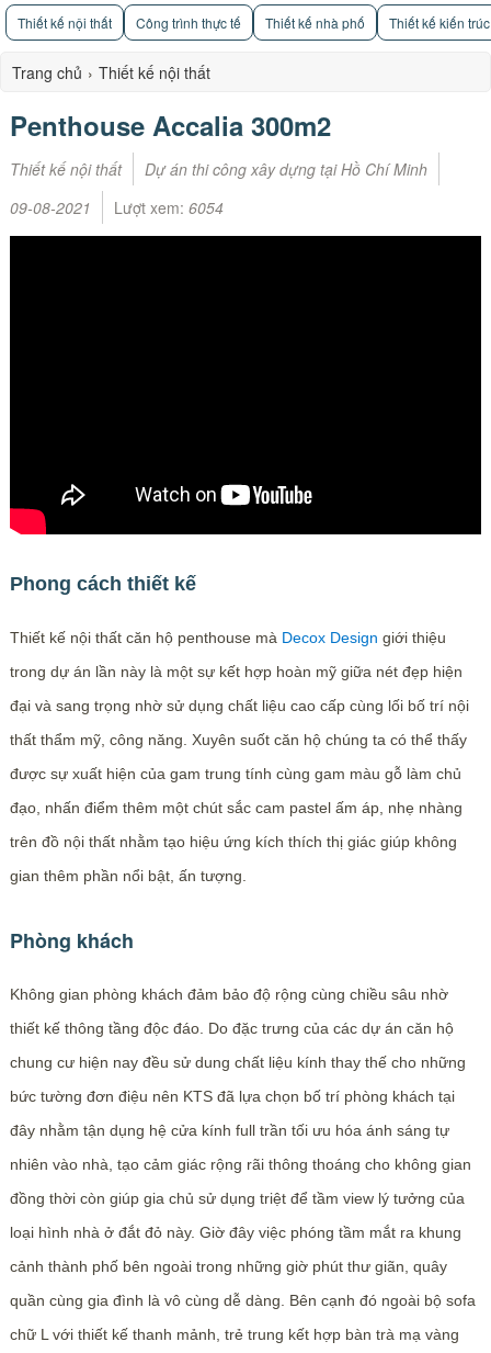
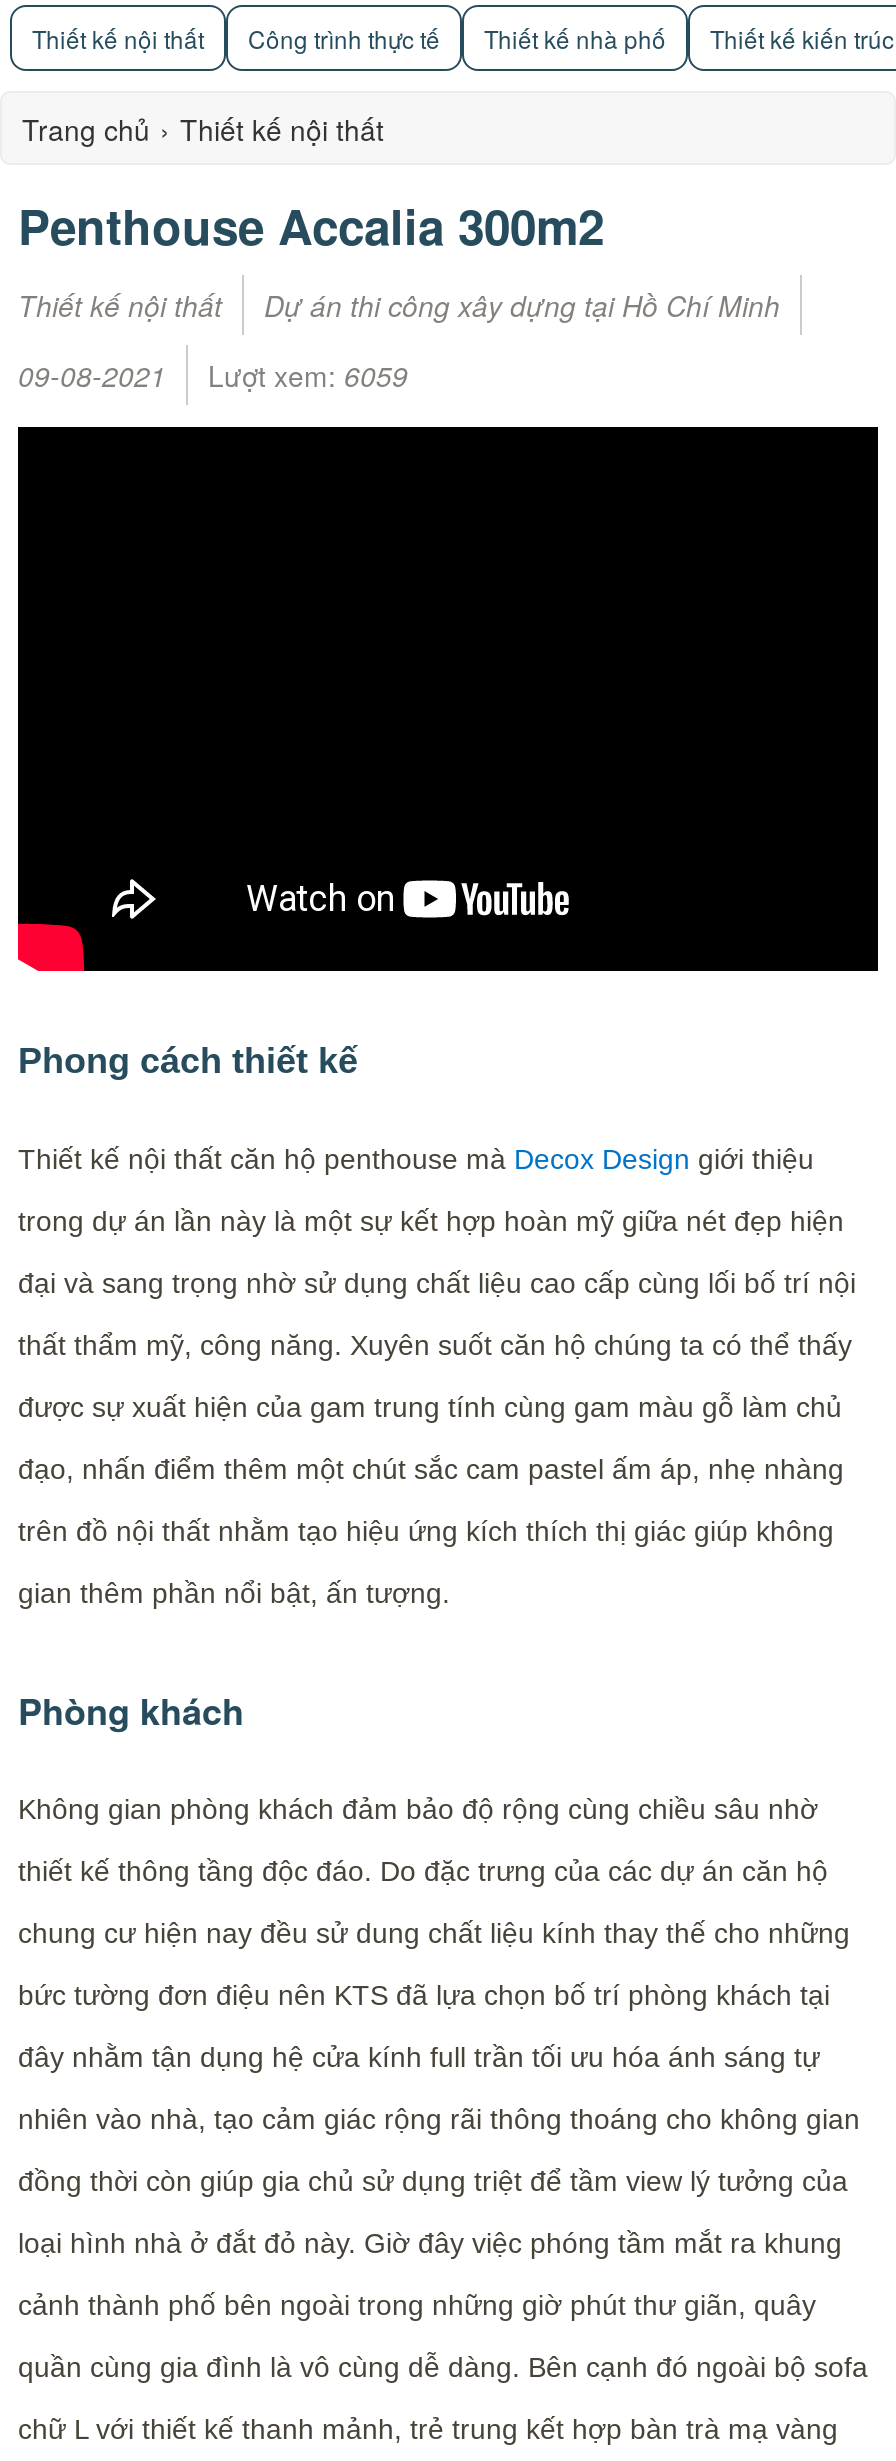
[10,196,224,218] 09-08-2021 Lượt xem: 6054 -> [18,355,408,395] 09-08-2021 Lượt xem: 6059

